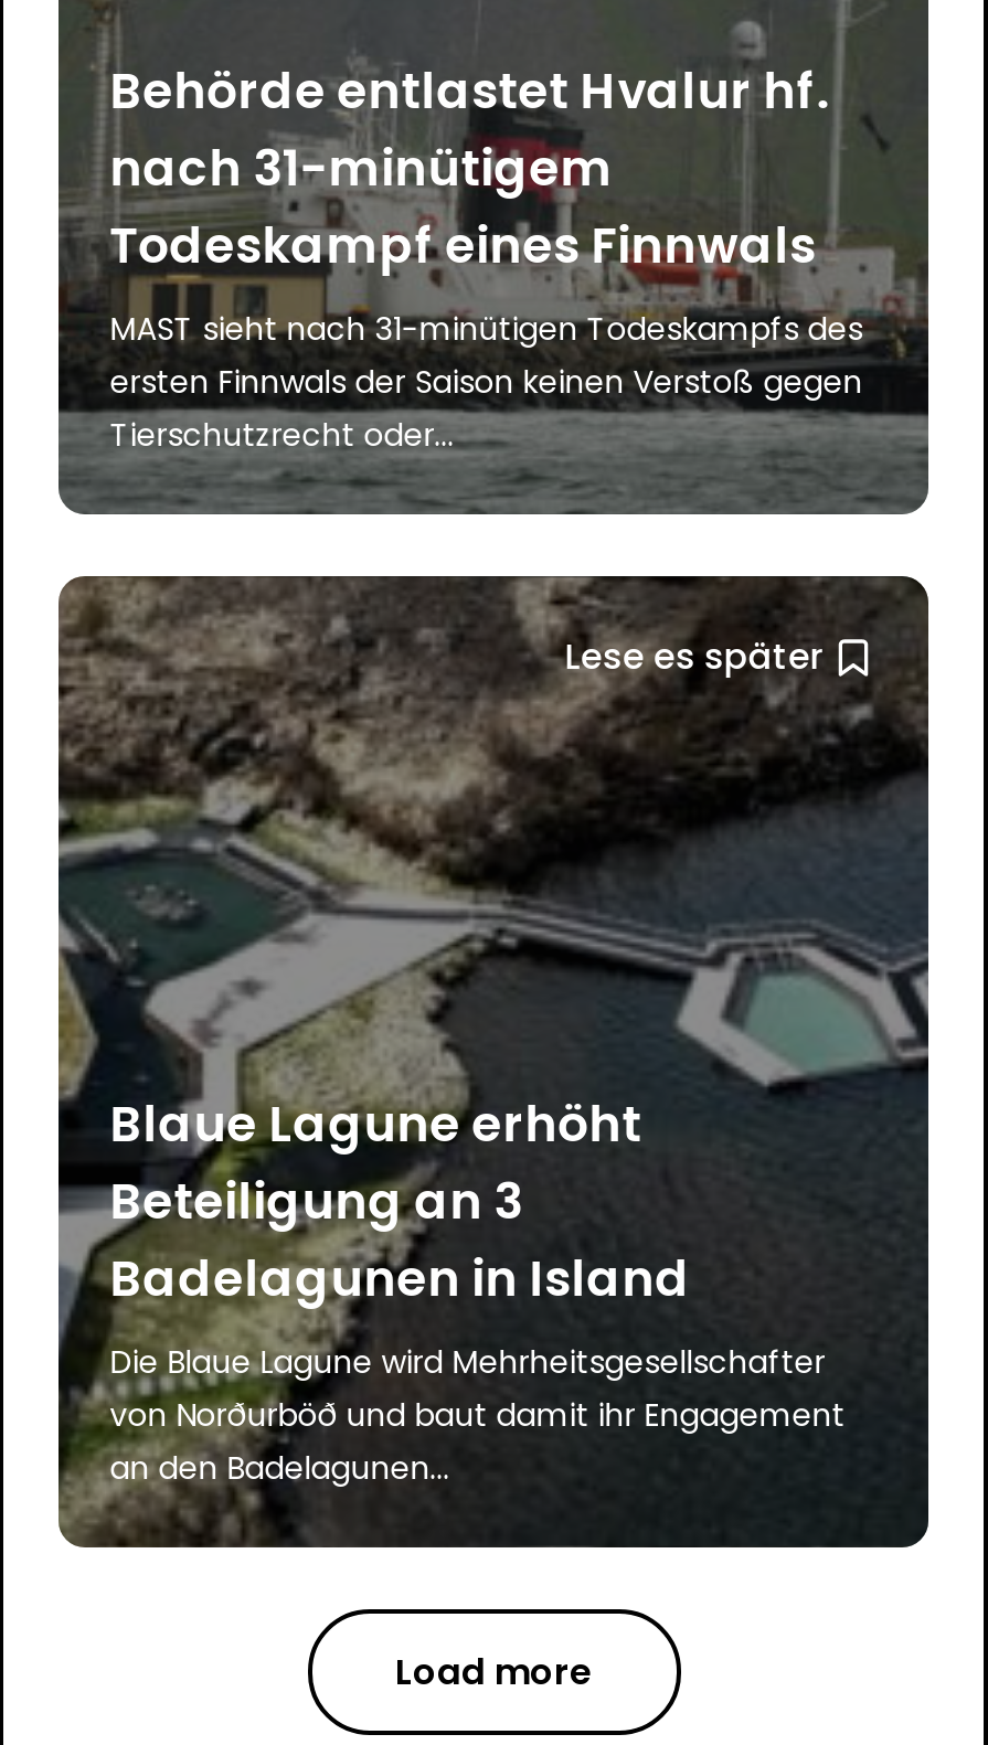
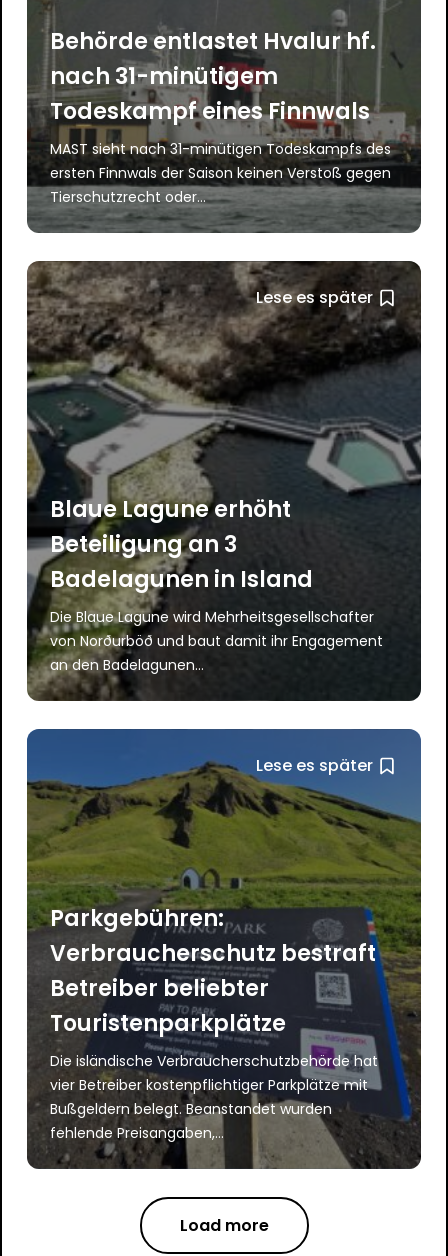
none -> [27,728,422,1169] [image] | Lese es später
none -> [50,903,378,1143] Parkgebühren: | Verbraucherschutz bestraft | Betreiber beliebter | Touristenparkplätze | Die isländische Verbraucherschutzbehörde hat | vier Betreiber kostenpflichtiger Parkplätze mit | Bußgeldern belegt. Beanstandet wurden | fehlende Preisangaben,...

